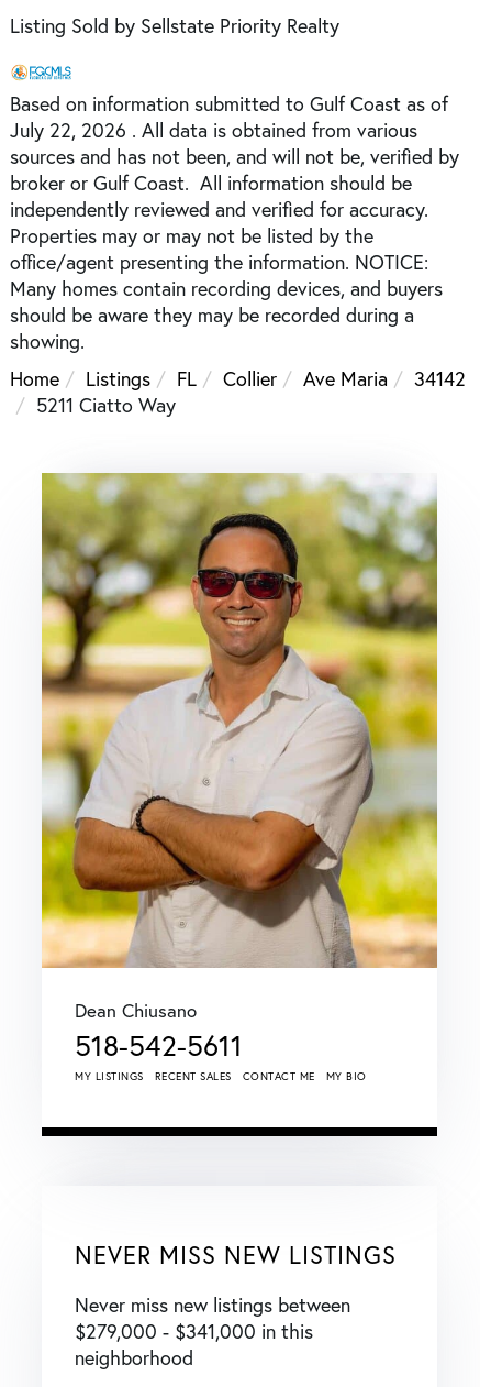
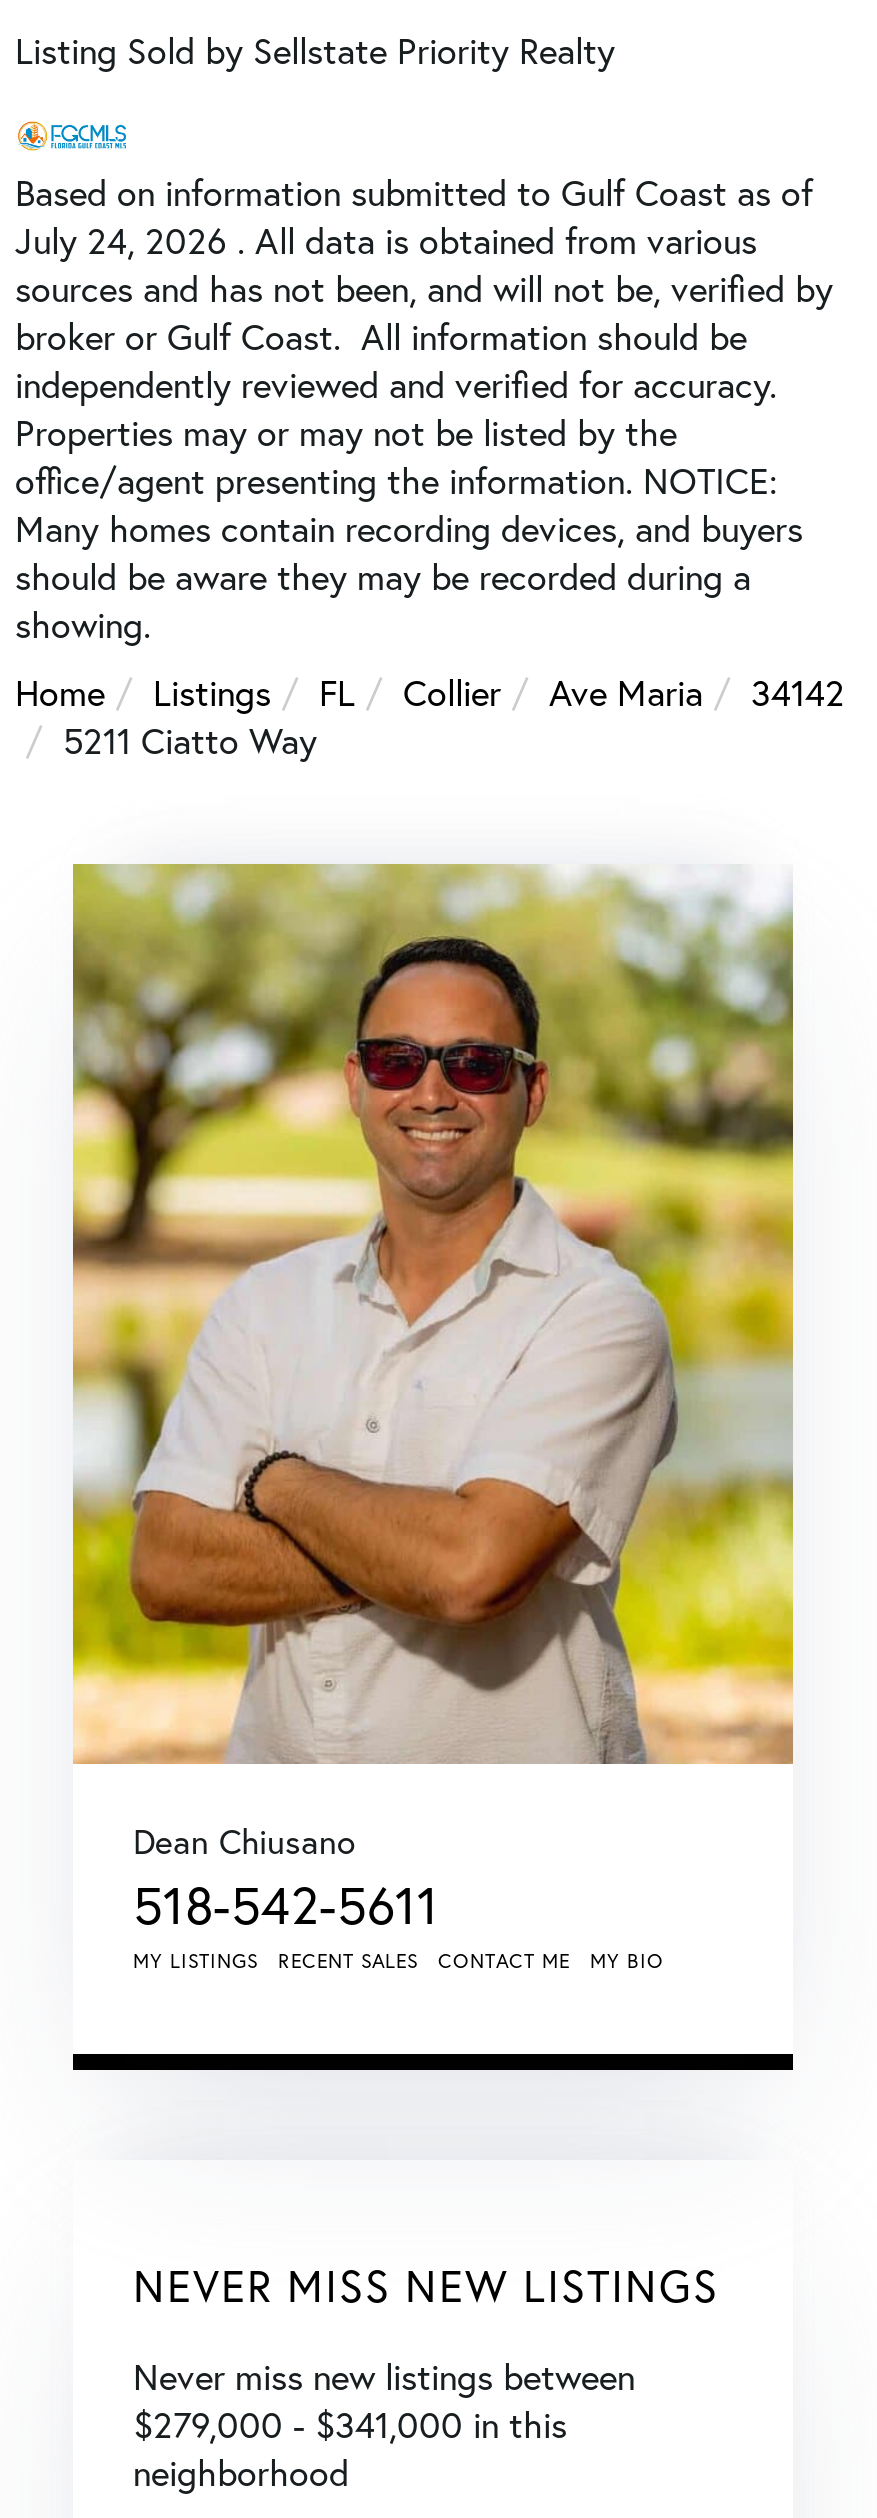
[10,116,417,143] July 22, 2026 . All data is obtained from various -> [15,216,757,264] July 24, 2026 . All data is obtained from various

